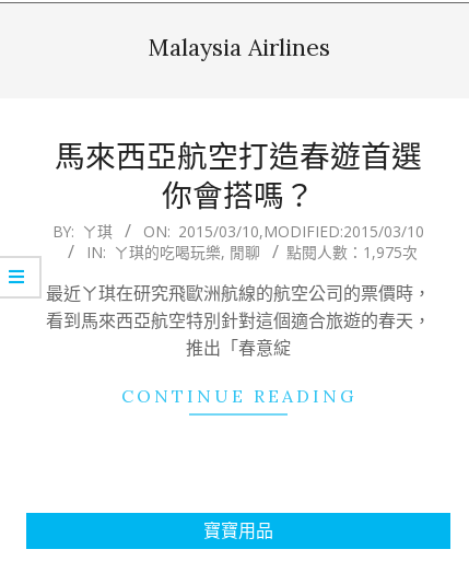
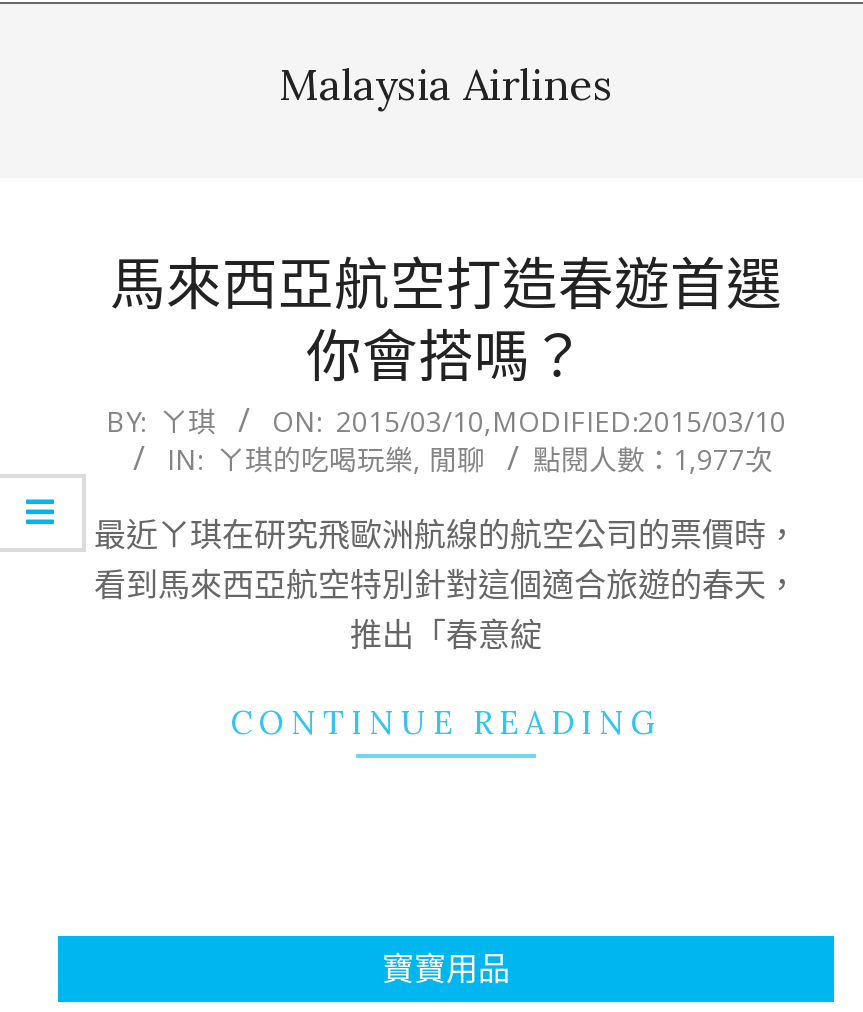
[286,241,417,262] 點閱人數：1,975次 -> [533,439,773,477] 點閱人數：1,977次

